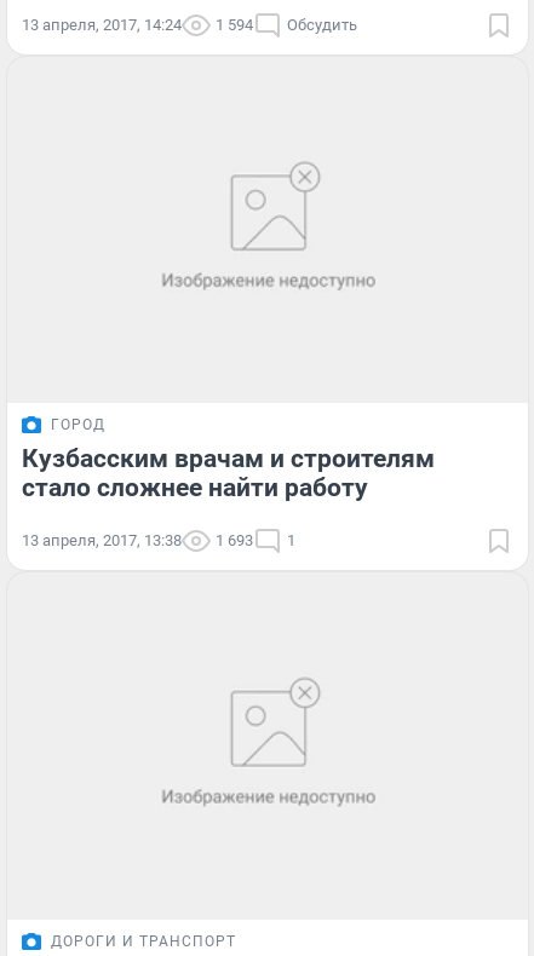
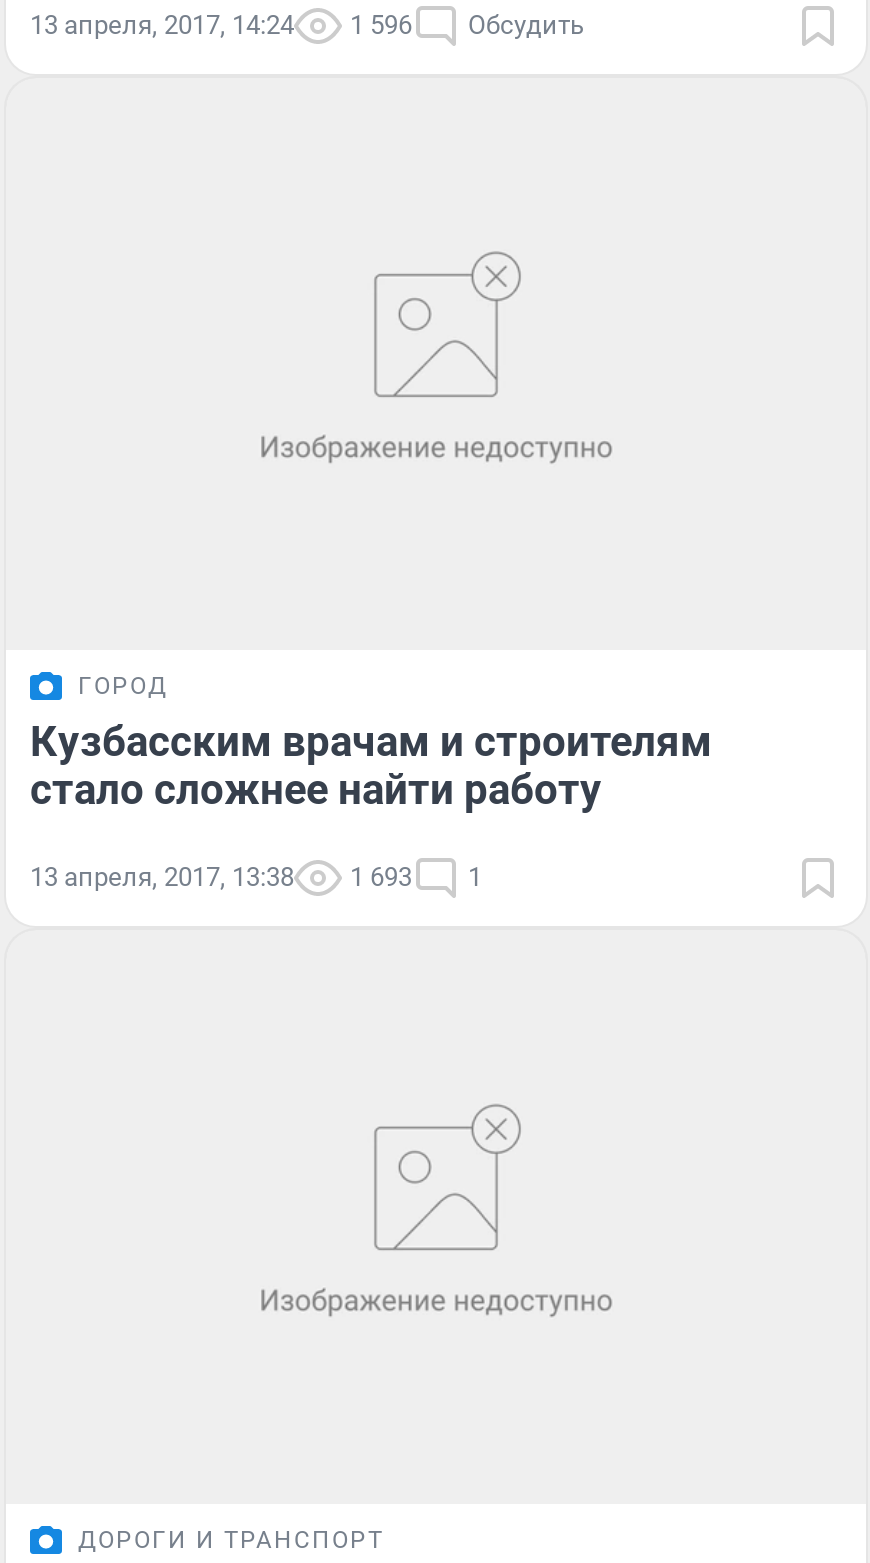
[22,15,357,33] 13 апреля, 2017, 14:24 1 594 Обсудить -> [30,9,584,39] 13 апреля, 2017, 14:24 1 596 Обсудить

